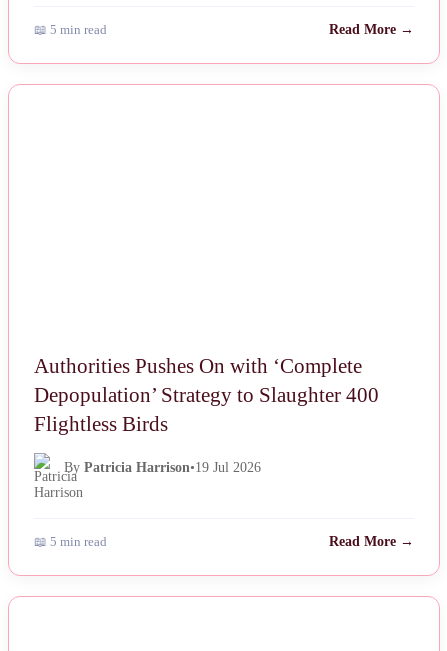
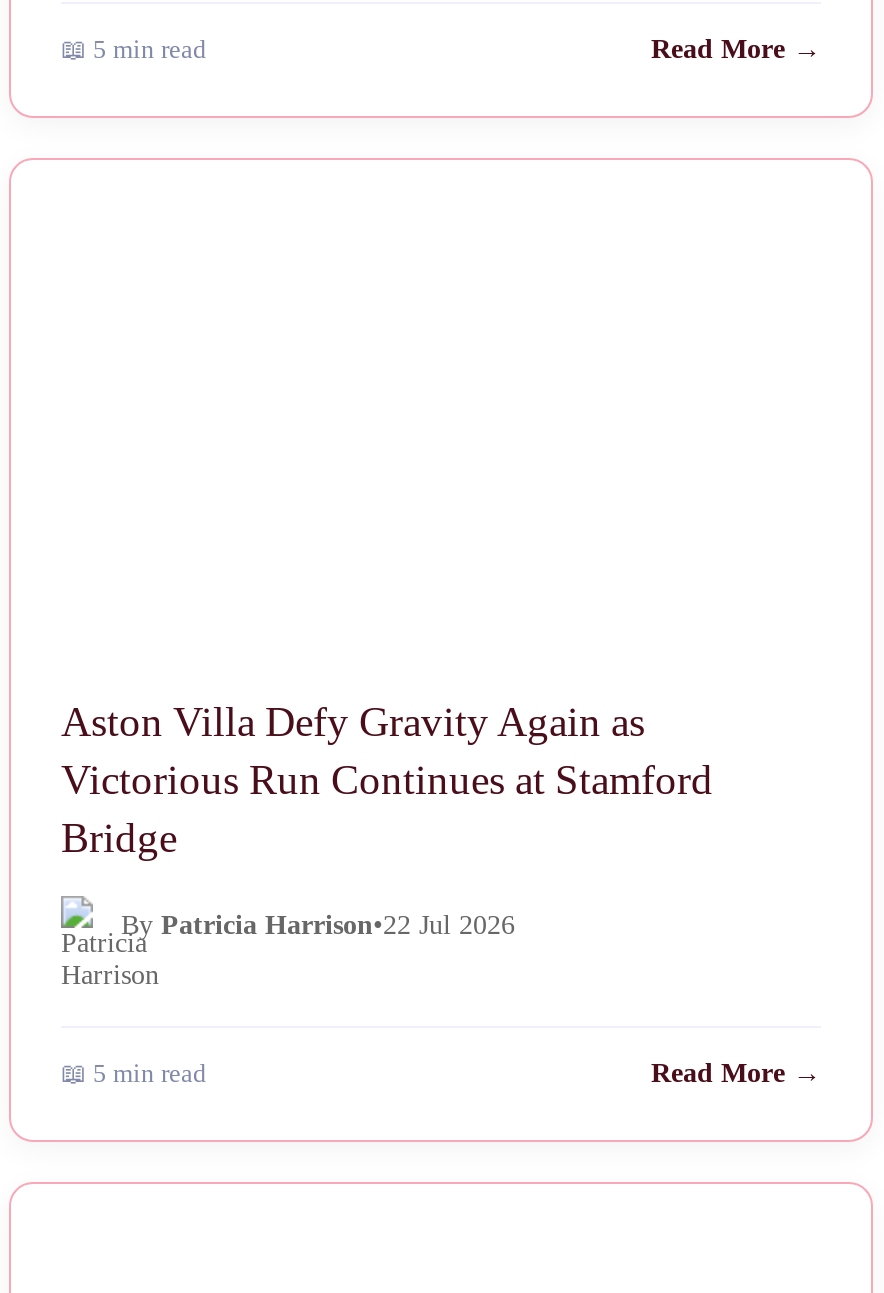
[34,354,379,435] Authorities Pushes On with ‘Complete | Depopulation’ Strategy to Slaughter 400 | Flightless Birds -> [61,698,713,860] Aston Villa Defy Gravity Again as | Victorious Run Continues at Stamford | Bridge
[64,460,261,475] By Patricia Harrison•19 Jul 2026 -> [121,910,515,940] By Patricia Harrison•22 Jul 2026

